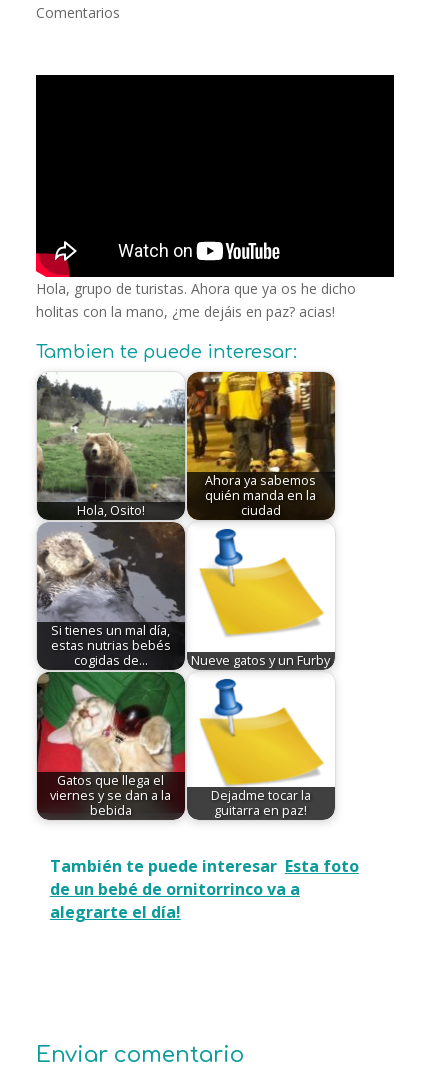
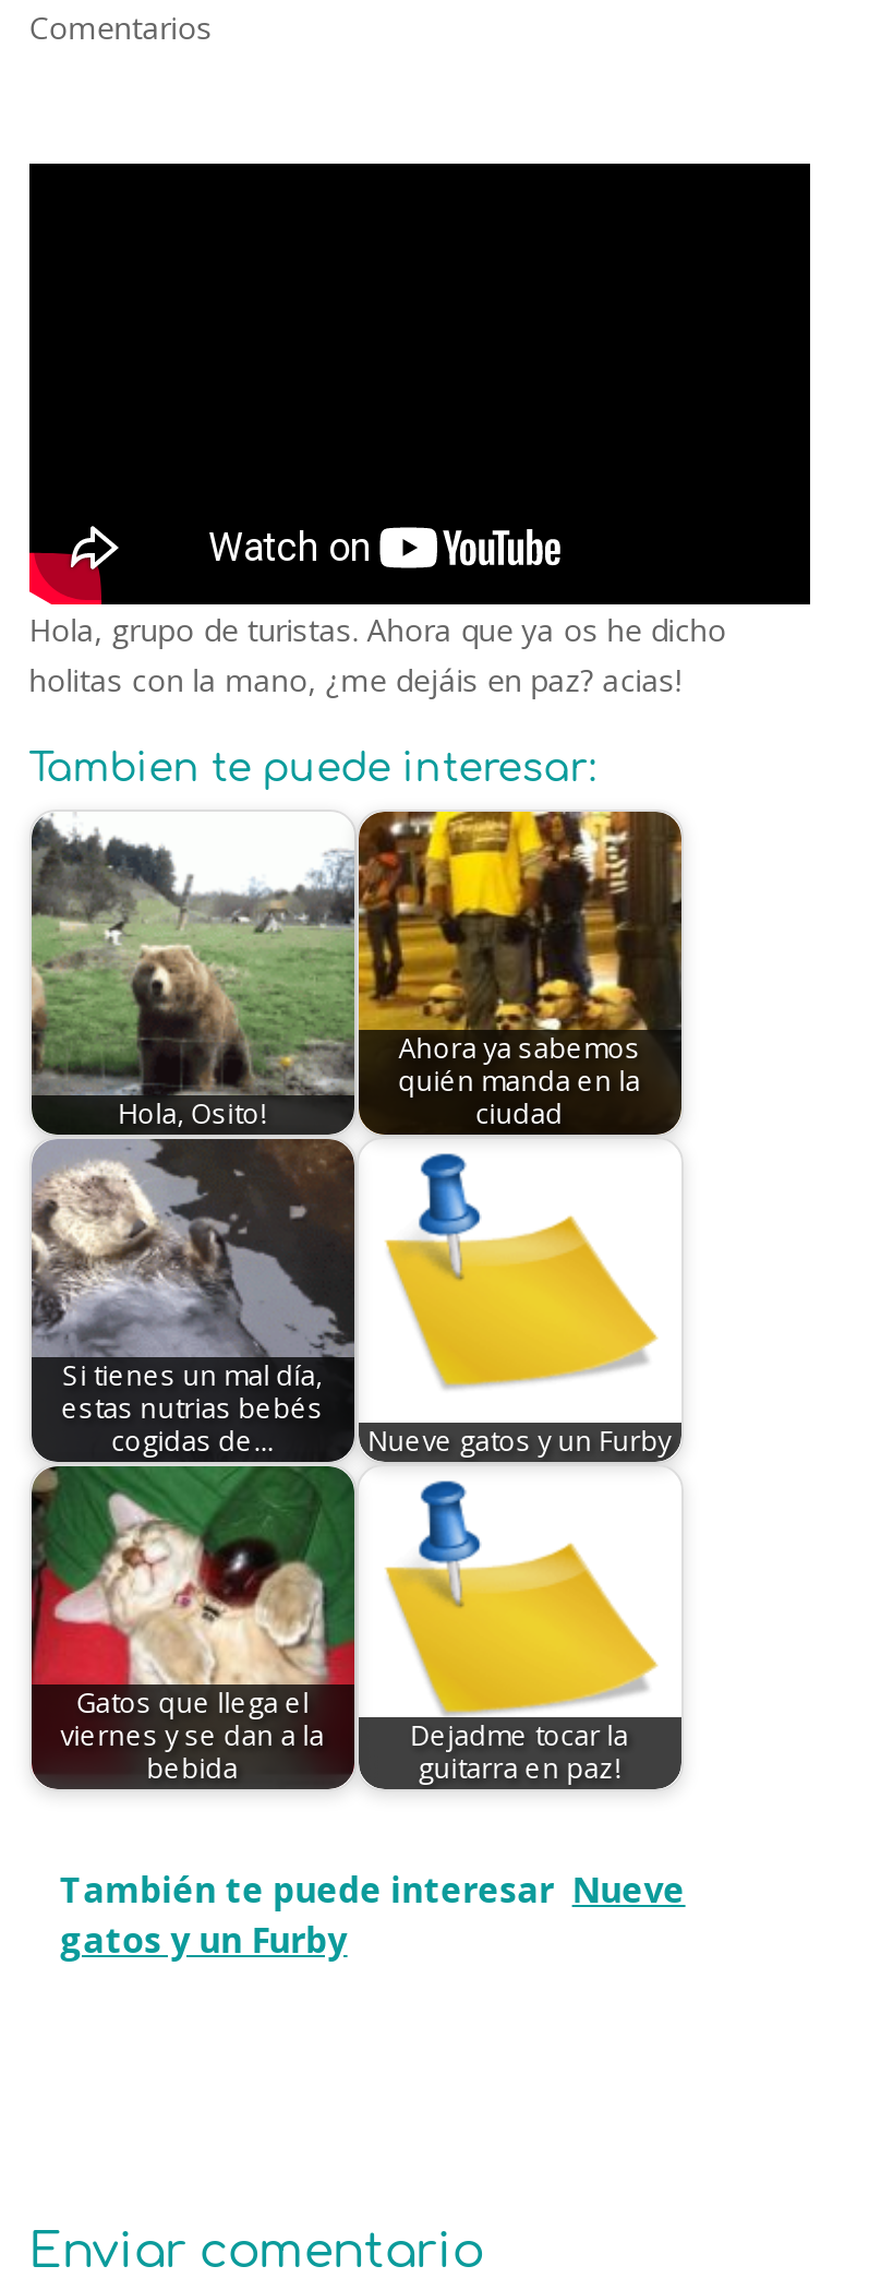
[50,855,359,923] También te puede interesar Esta foto | de un bebé de ornitorrinco va a | alegrarte el día! -> [60,1865,685,1963] También te puede interesar Nueve | gatos y un Furby

